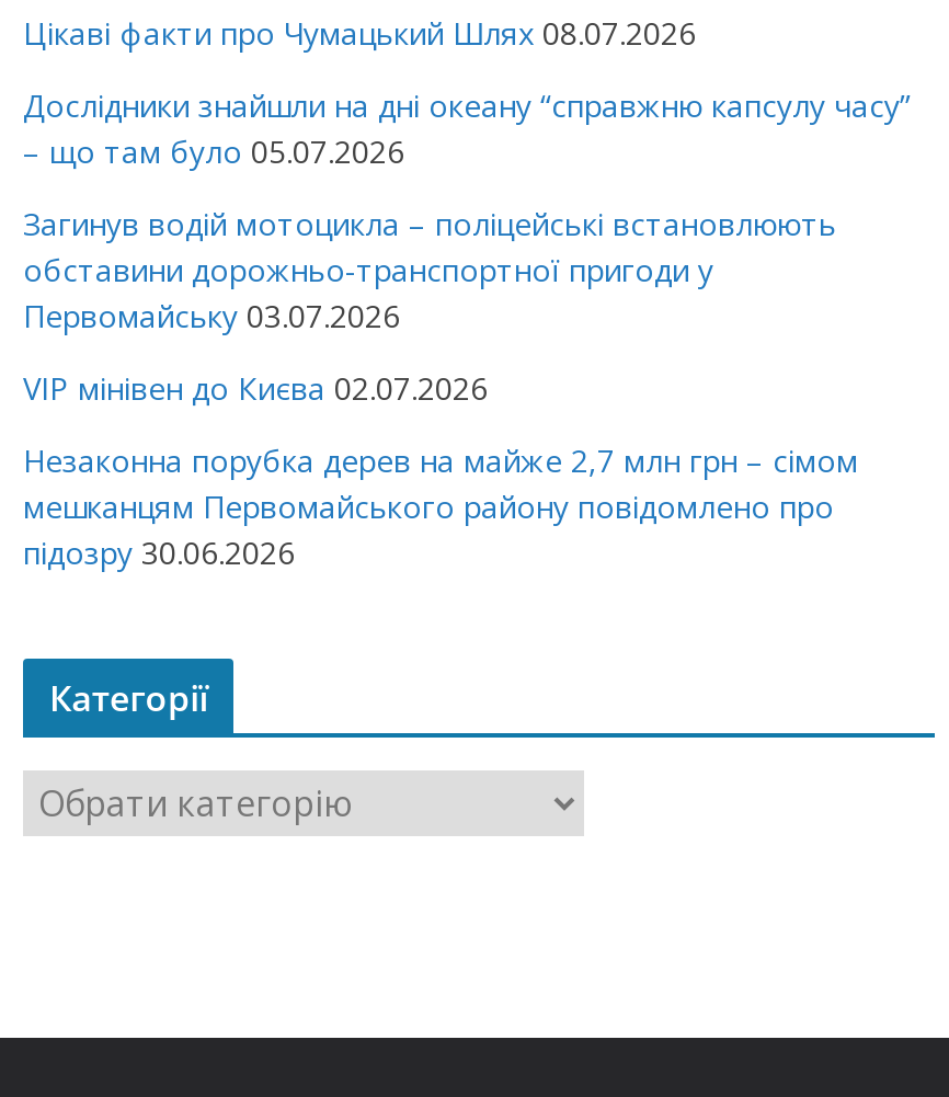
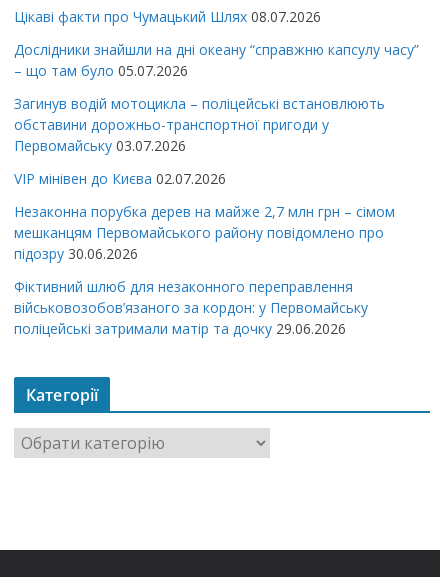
none -> [14,277,368,338] Фіктивний шлюб для незаконного переправлення | військовозобов’язаного за кордон: у Первомайську | поліцейські затримали матір та дочку 29.06.2026

